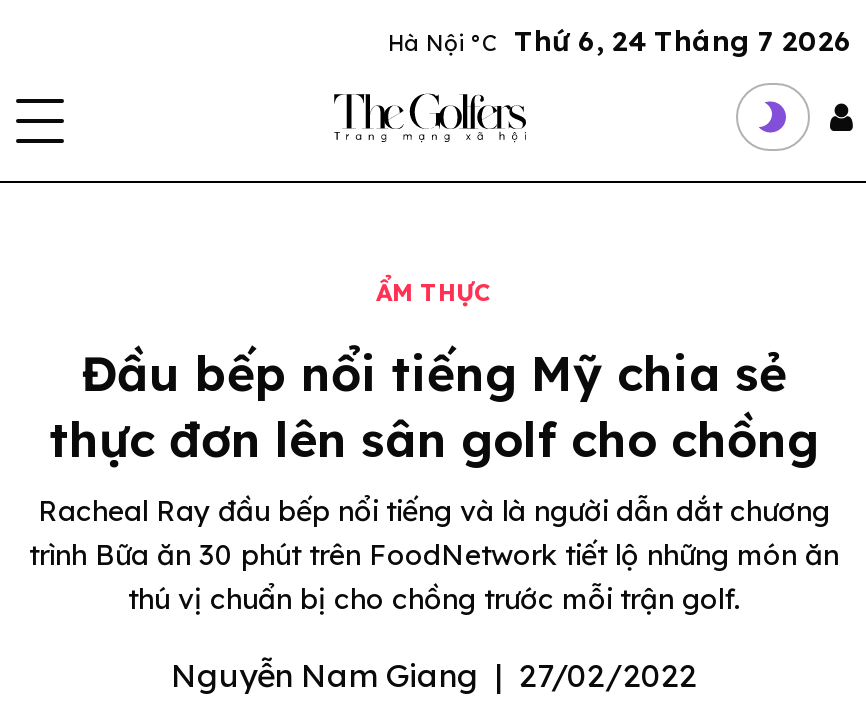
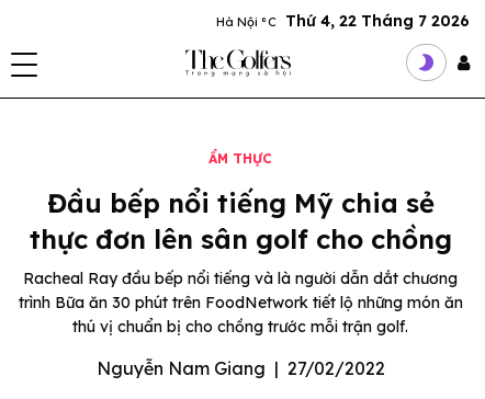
[388,23,852,59] Hà Nội °C Thứ 6, 24 Tháng 7 2026 -> [216,11,470,31] Hà Nội °C Thứ 4, 22 Tháng 7 2026

